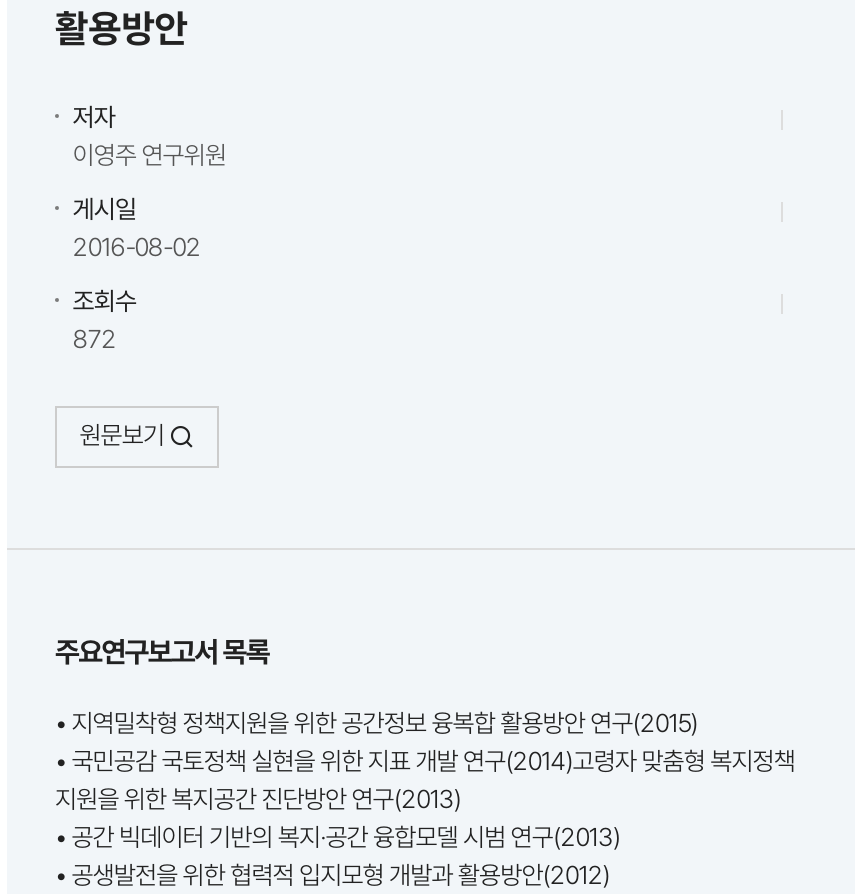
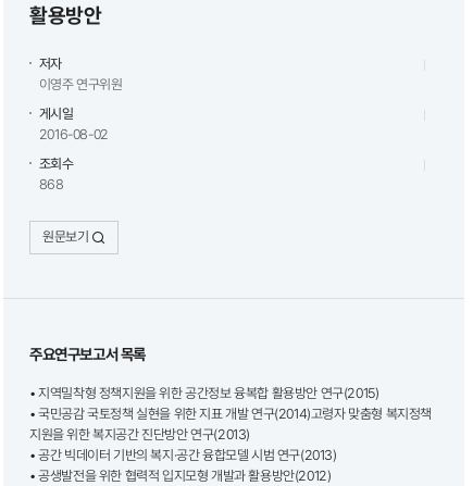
[73,324,116,354] 872 -> [39,176,64,192] 868

